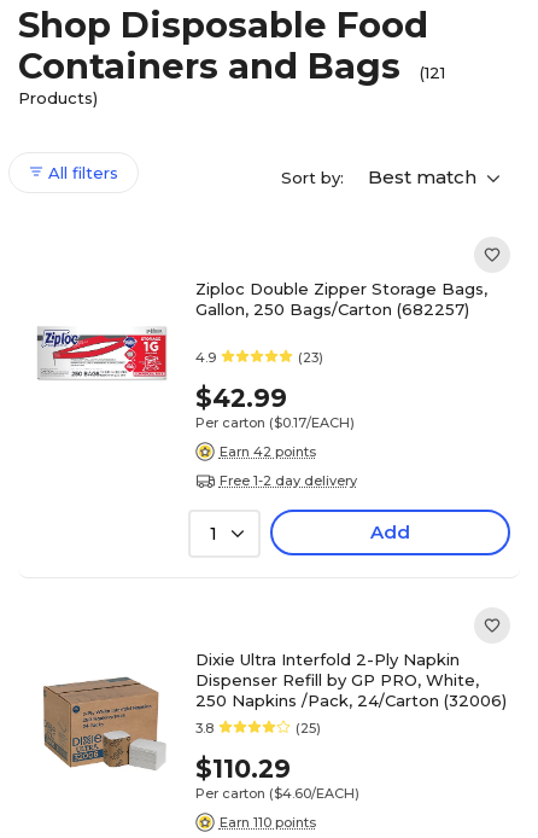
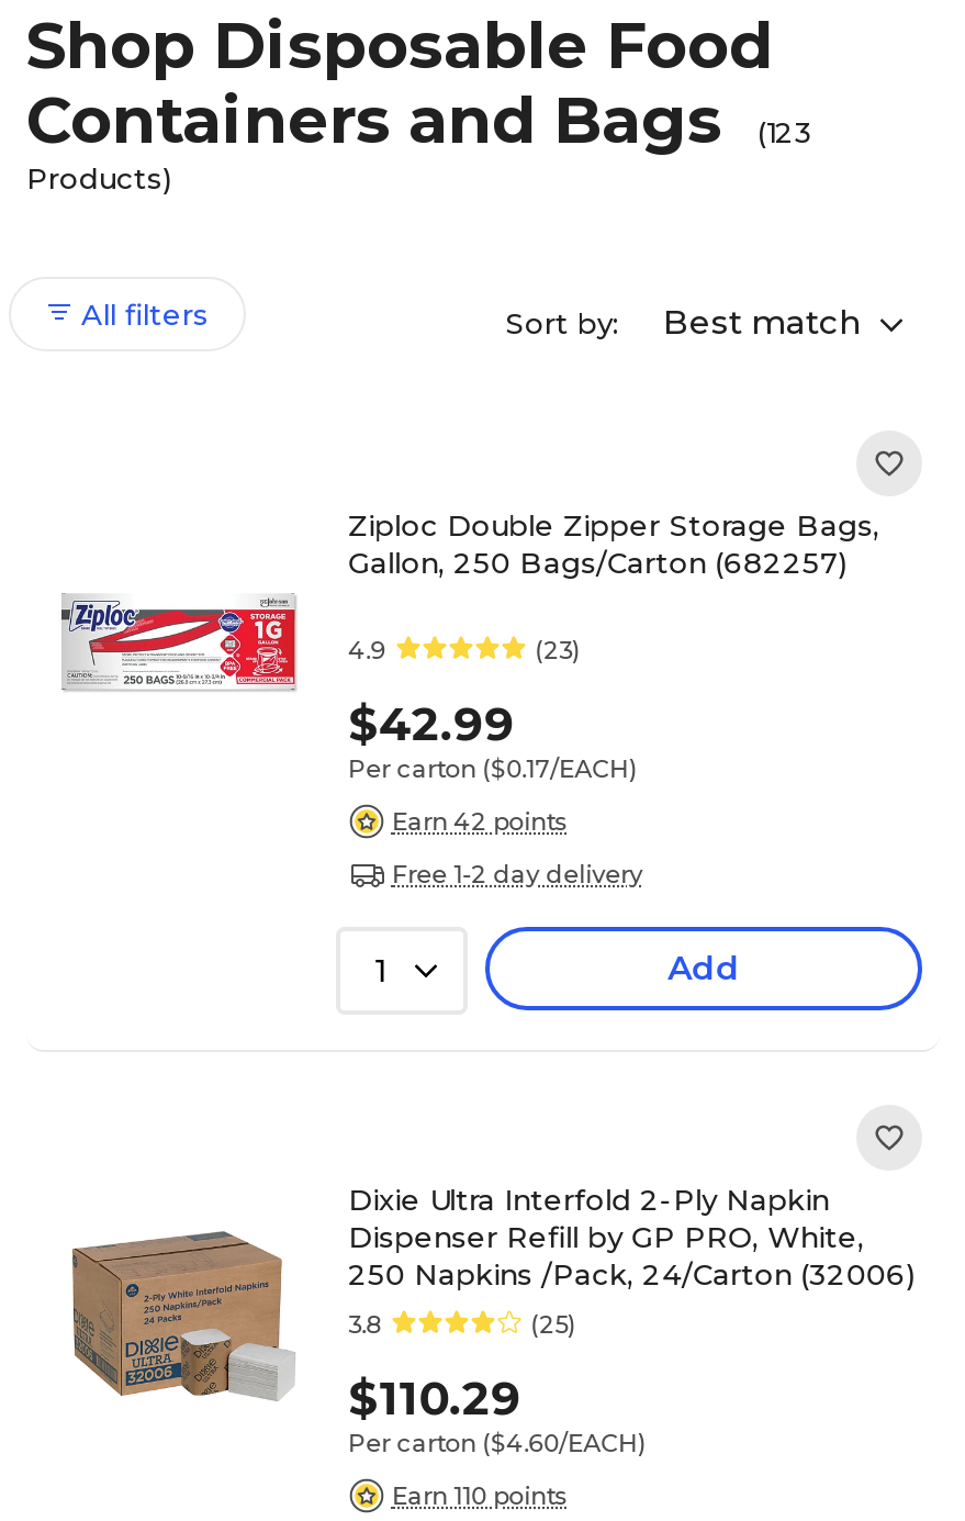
[18,45,445,87] Containers and Bags (121 -> [26,81,812,158] Containers and Bags (123

